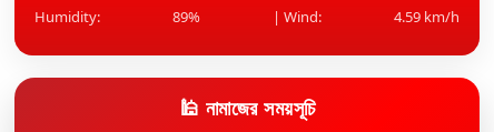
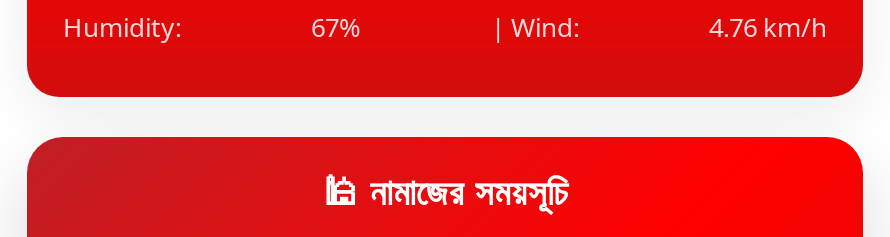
[172,7,200,27] 89% -> [311,9,361,45] 67%
[394,7,460,27] 4.59 km/h -> [709,9,827,45] 4.76 km/h

